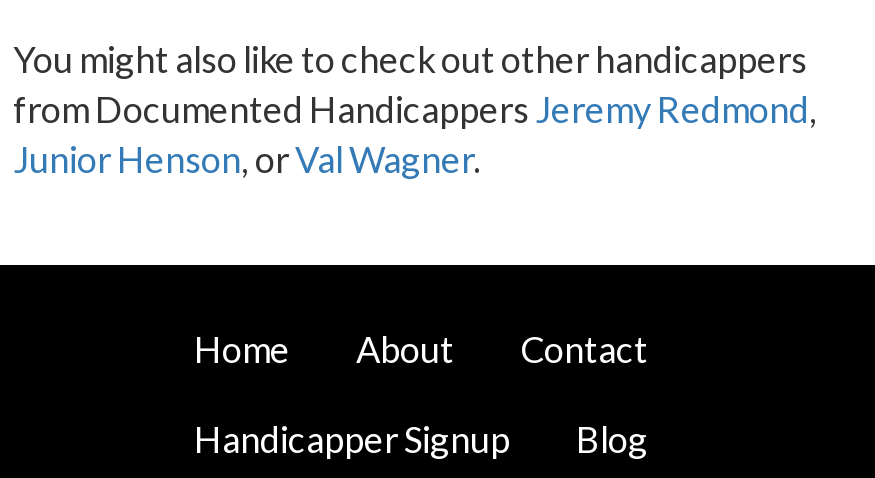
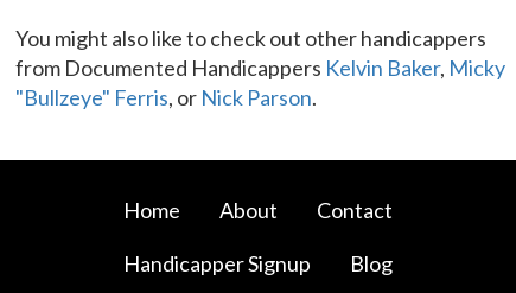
[13,88,817,182] from Documented Handicappers Jeremy Redmond, | Junior Henson, orVal Wagner. -> [15,55,505,111] from Documented Handicappers Kelvin Baker, Micky | "Bullzeye" Ferris, or Nick Parson.

